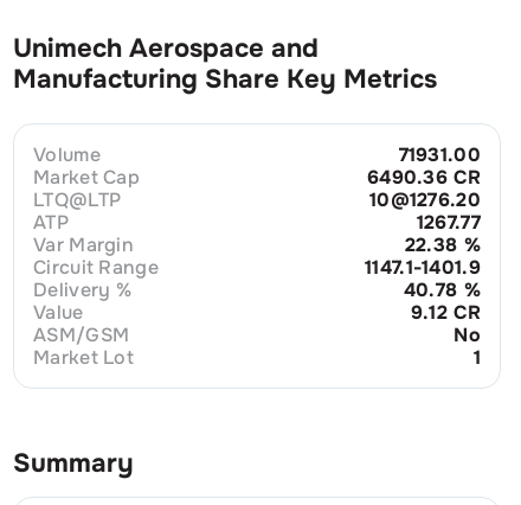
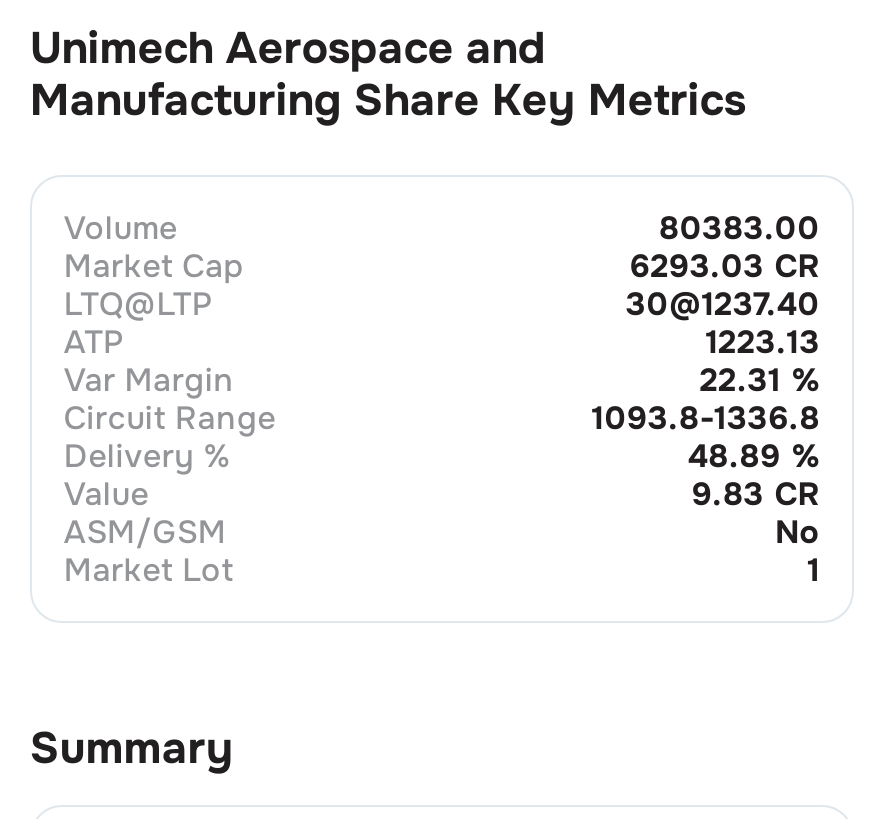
[398,142,481,167] 71931.00 -> [659,207,820,249] 80383.00
[367,165,481,190] 6490.36 CR -> [630,245,820,287] 6293.03 CR
[369,187,481,212] 10@1276.20 -> [626,283,820,325] 30@1237.40
[417,210,481,235] 1267.77 -> [706,321,820,363] 1223.13
[405,232,481,257] 22.38% -> [700,359,820,401] 22.31%
[365,255,481,280] 1147.1-1401.9 -> [592,397,820,439] 1093.8-1336.8
[404,277,481,302] 40.78% -> [688,435,820,477] 48.89%
[411,300,481,325] 9.12 CR -> [692,473,820,515] 9.83 CR

